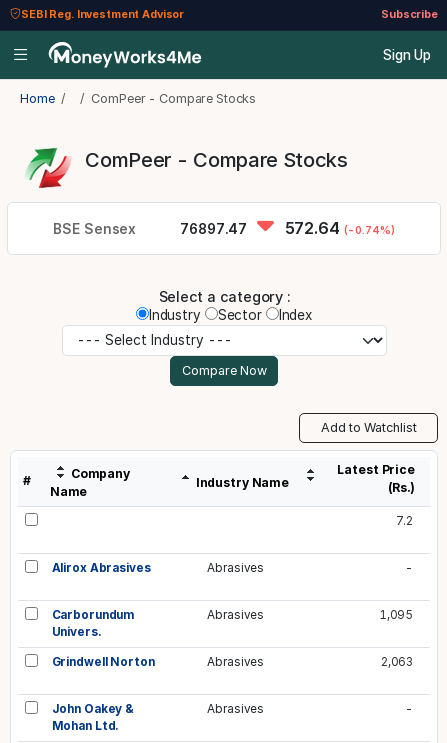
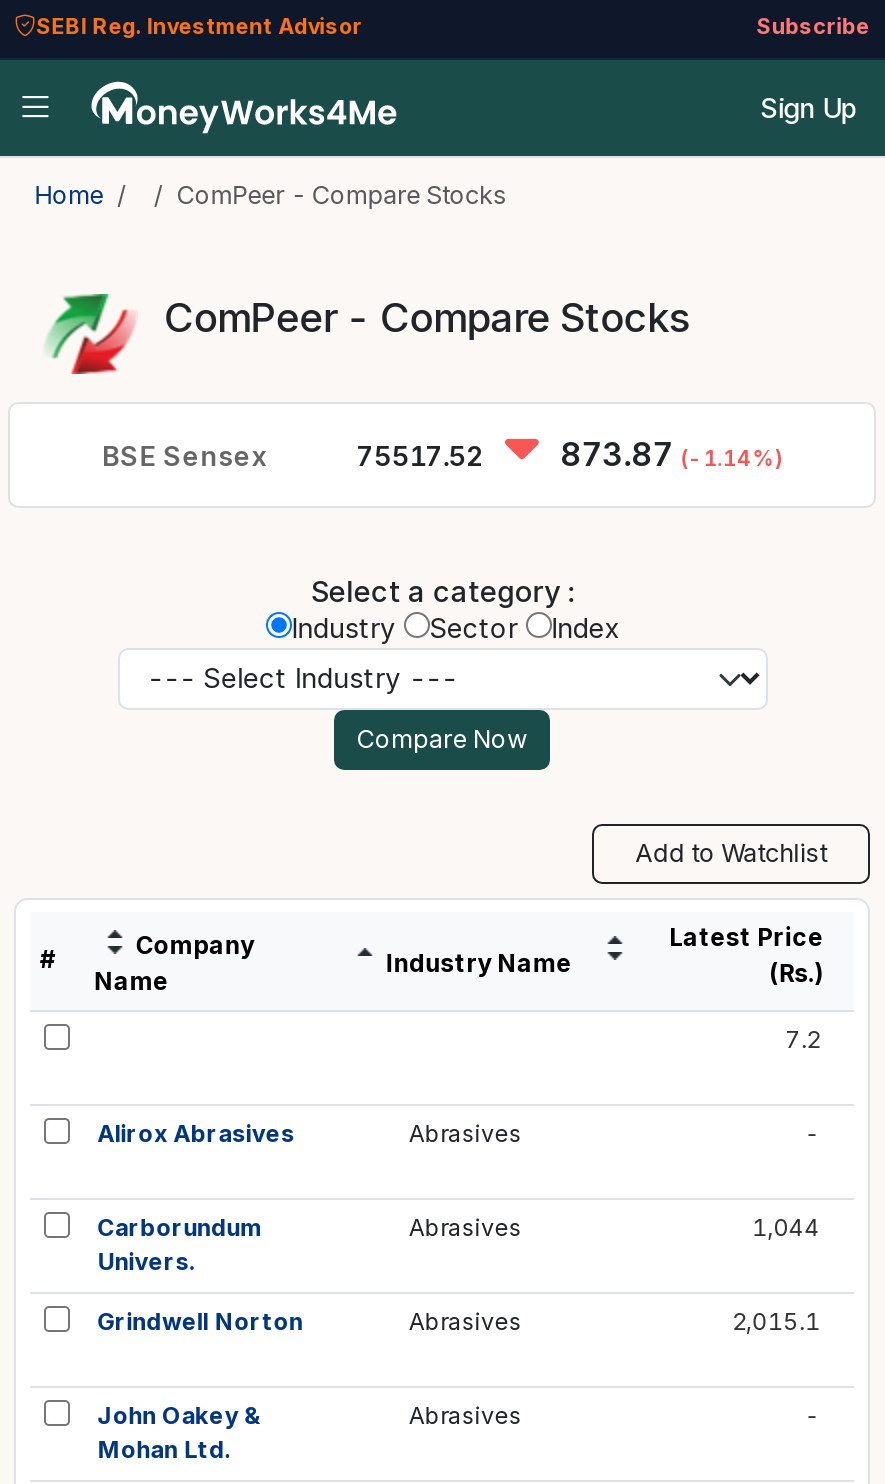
[180,221,250,237] 76897.47 -> [356,440,492,472] 75517.52
[284,218,394,238] 572.64 (-0.74%) -> [560,434,782,474] 873.87 (-1.14%)
[379,608,413,622] 1,095 -> [752,1215,820,1243] 1,044
[381,655,413,669] 2,063 -> [732,1309,820,1337] 2,015.1

